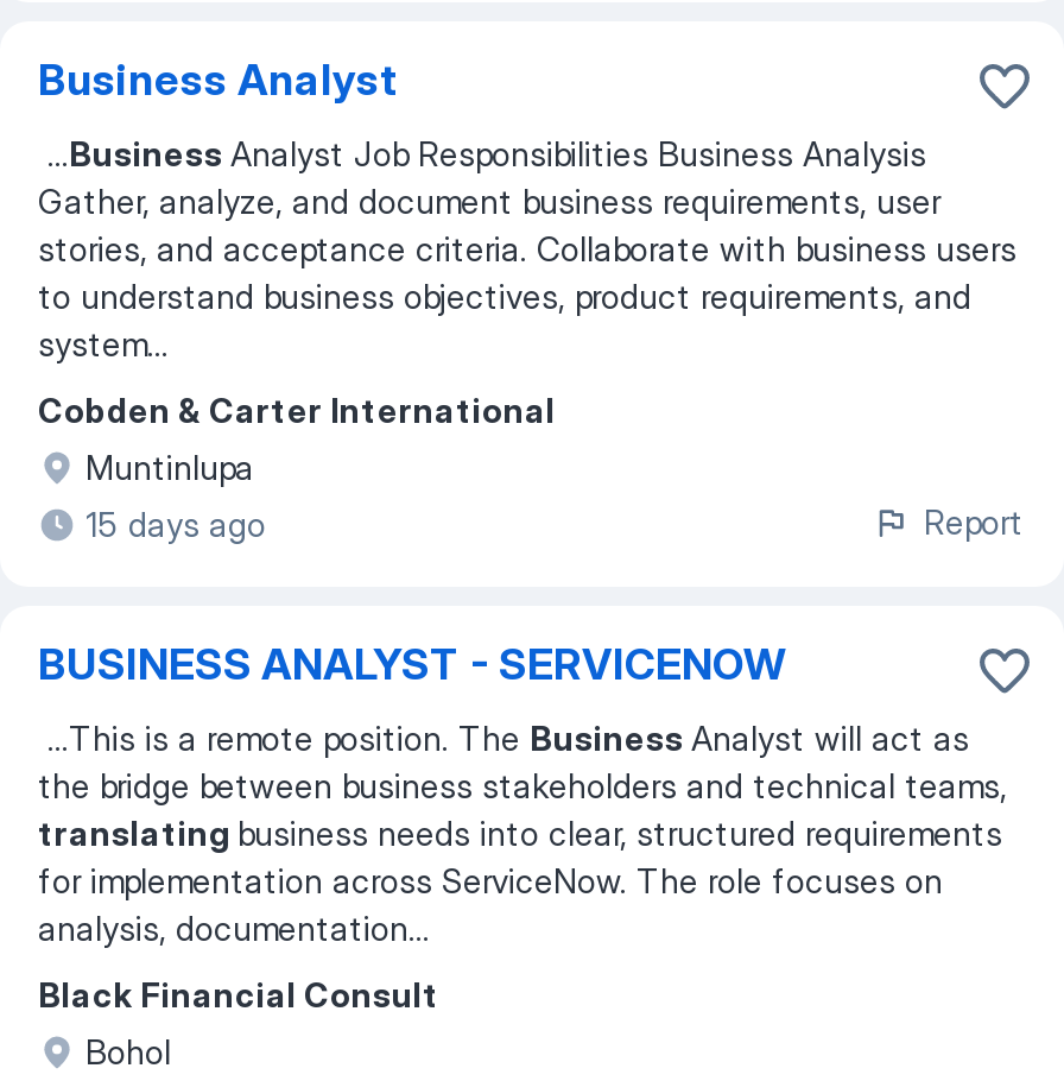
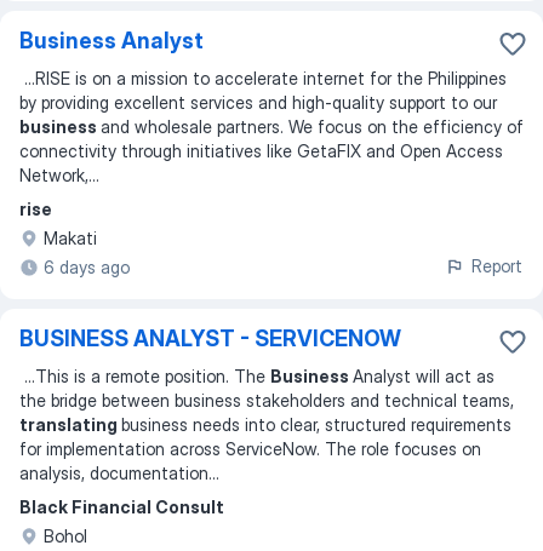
[38,133,1016,364] ...Business Analyst Job Responsibilities Business Analysis | Gather, analyze, and document business requirements, user | stories, and acceptance criteria. Collaborate with business users | to understand business objectives, product requirements, and | system... -> [19,68,524,185] ...RISE is on a mission to accelerate internet for the Philippines | by providing excellent services and high-quality support to our | business and wholesale partners. We focus on the efficiency of | connectivity through initiatives like GetaFIX and Open Access | Network,...
[38,390,556,544] Cobden & Carter International | Muntinlupa | 15 days ago -> [19,199,130,277] rise | Makati | 6 days ago

